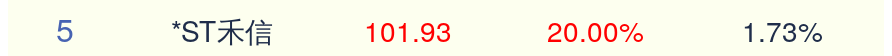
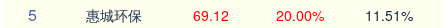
[171,10,452,50] *ST禾信 | 101.93 -> [86,5,228,25] 惠城环保 | 69.12
[742,10,822,50] 1.73% -> [364,5,412,25] 11.51%

